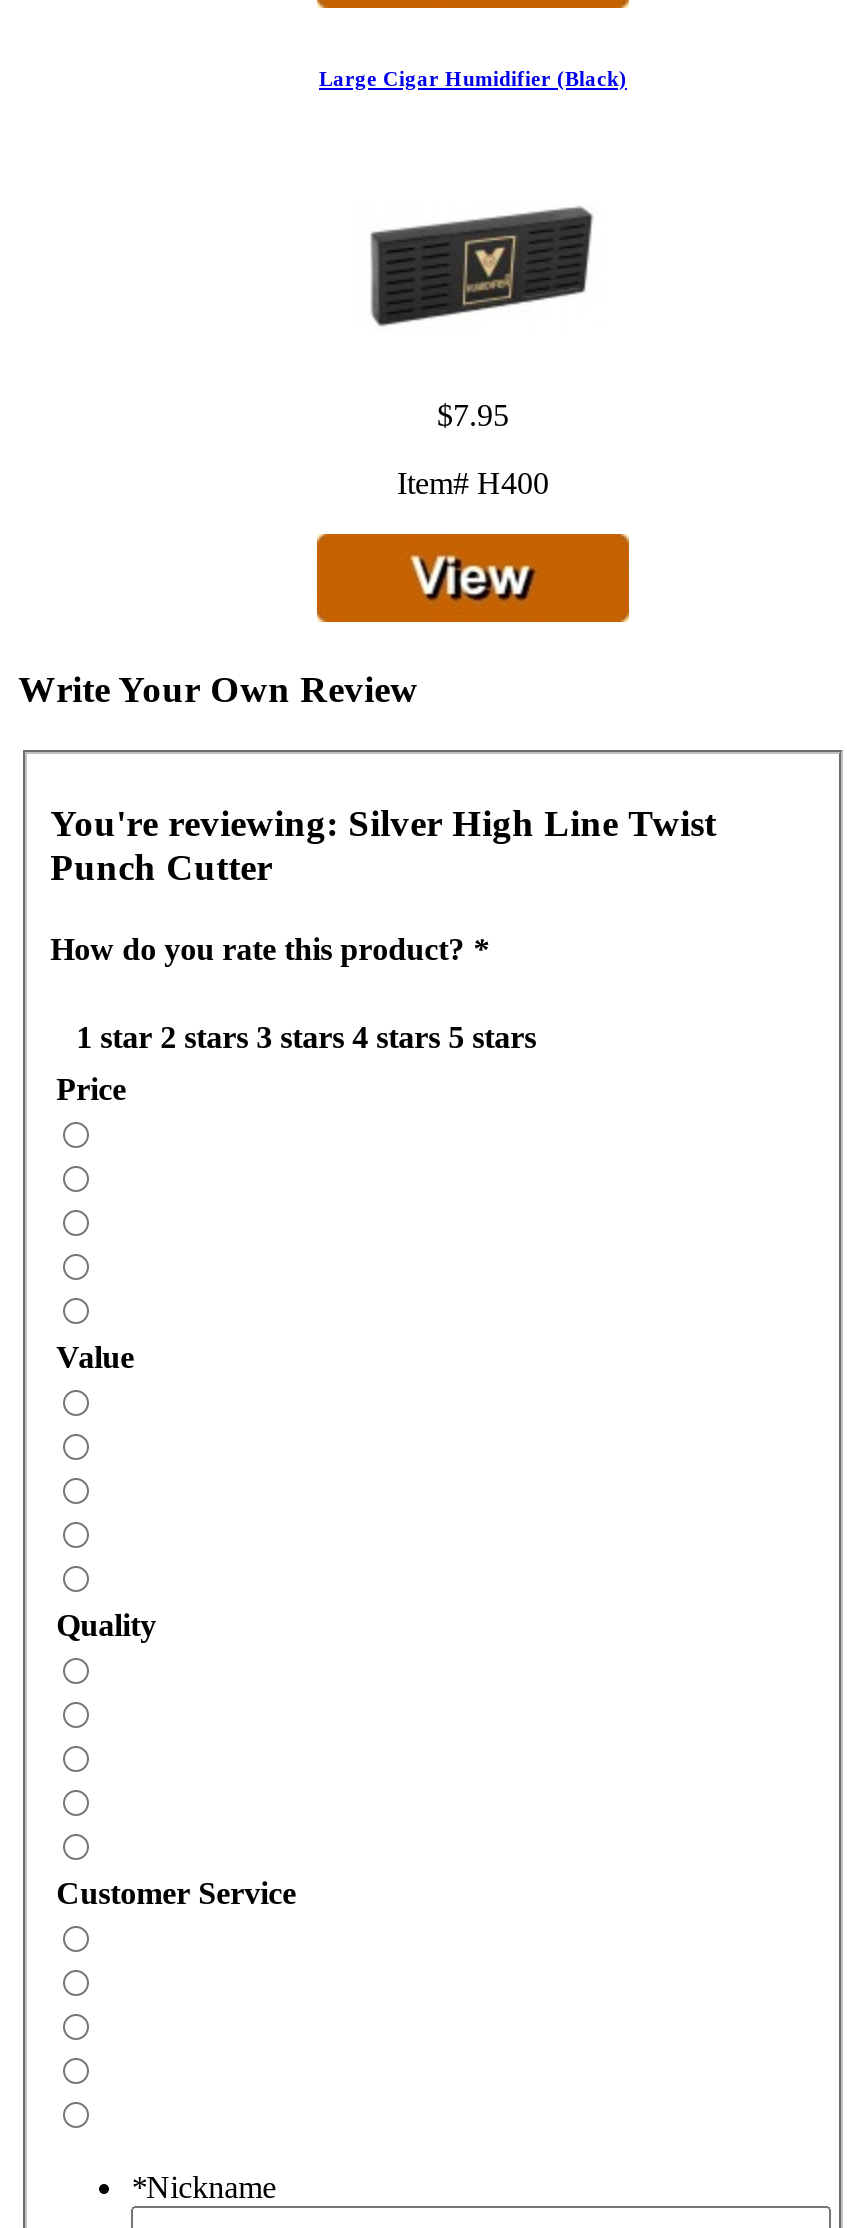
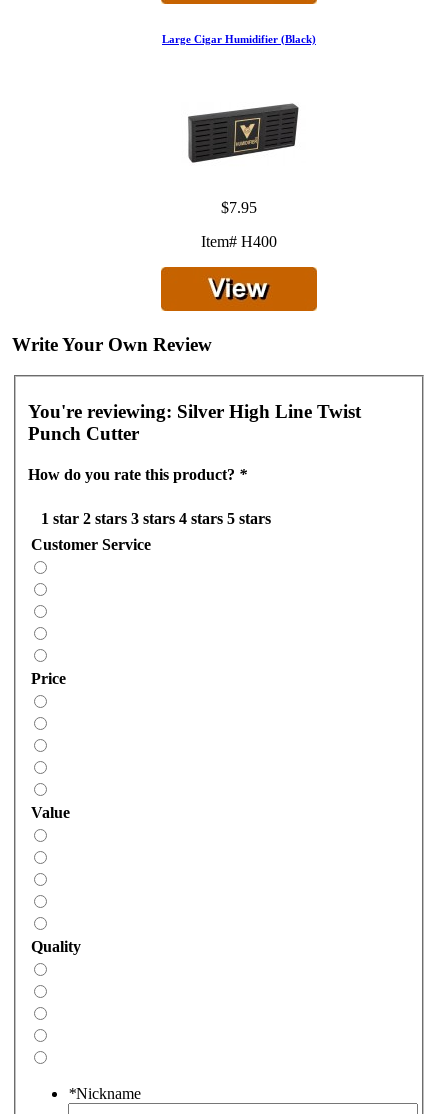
moved [56,1073,156,1643] -> [31,670,81,955]: Price | Value | Quality
moved [56,1877,296,1911] -> [31,536,151,553]: Customer Service

